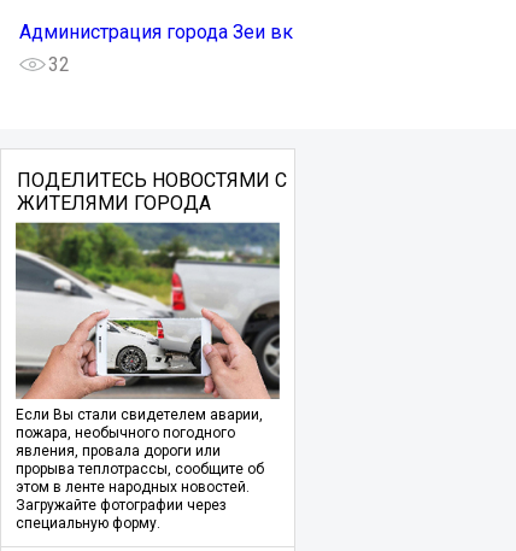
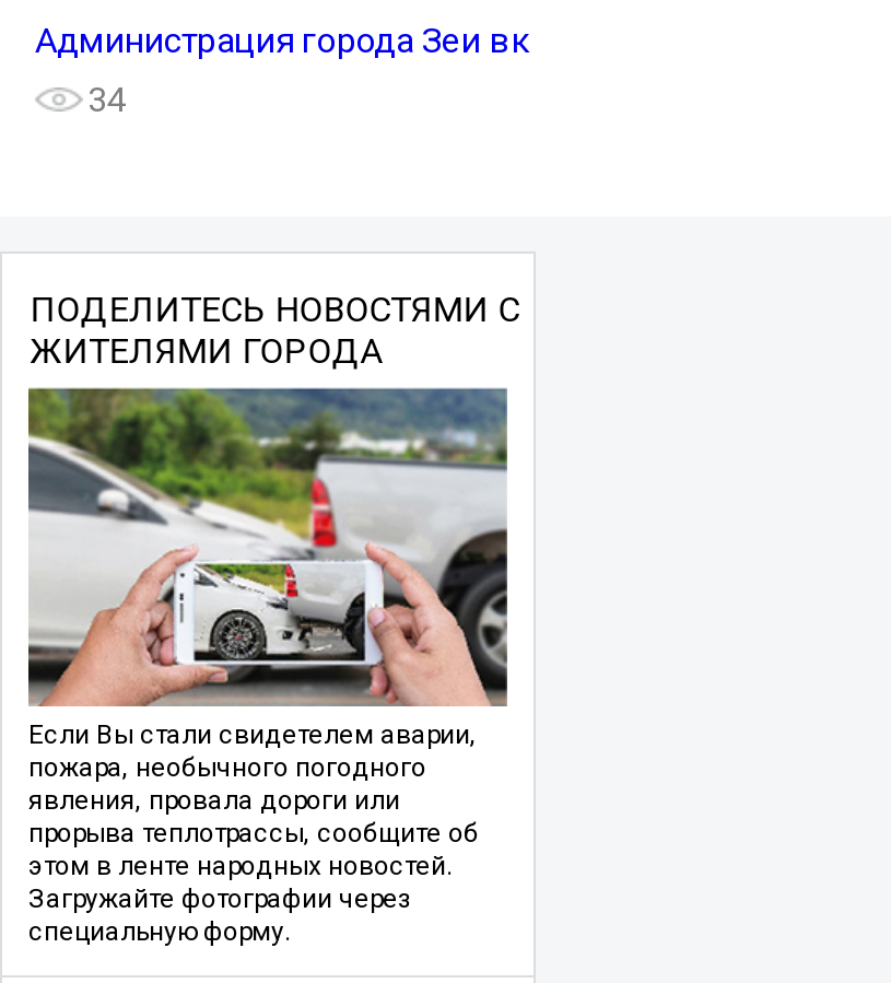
[48,53,70,75] 32 -> [87,79,127,120] 34

